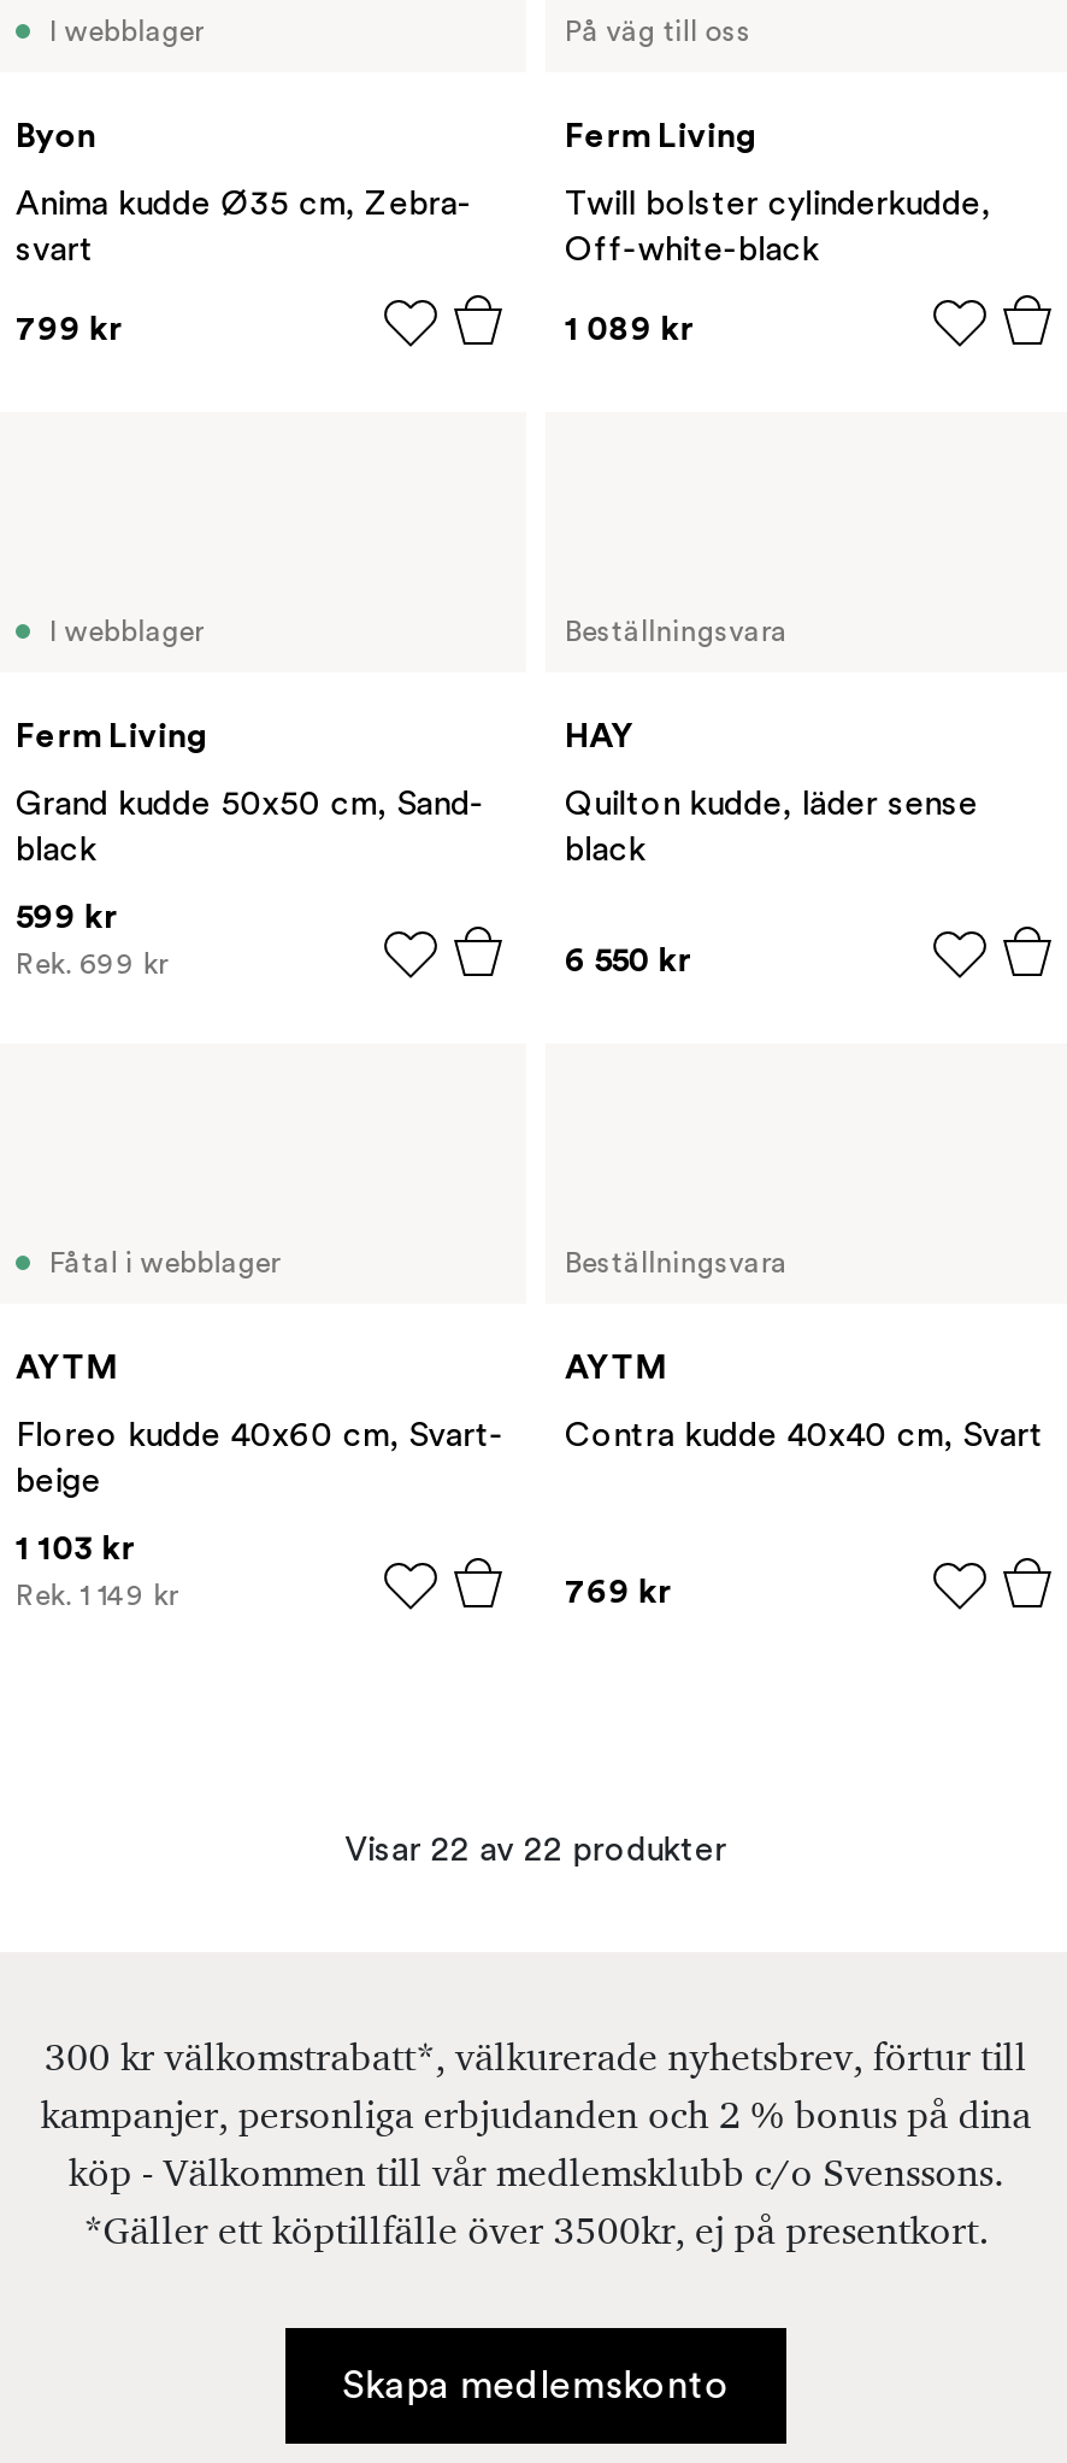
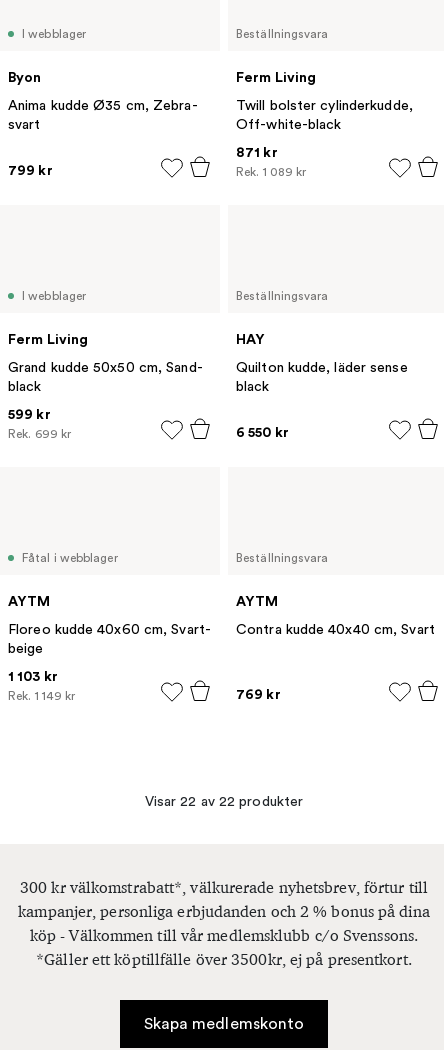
[565,14,751,48] På väg till oss -> [236,27,329,41] Beställningsvara
[565,308,694,347] 1 089 kr -> [236,144,306,179] 871 kr | Rek. 1 089 kr

